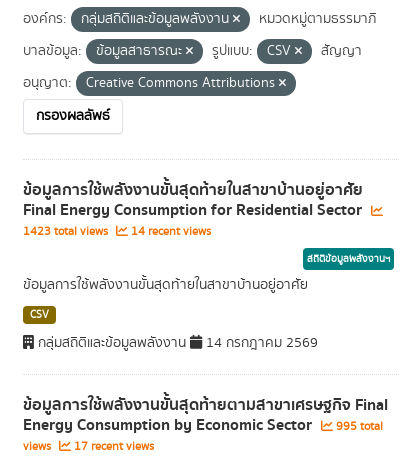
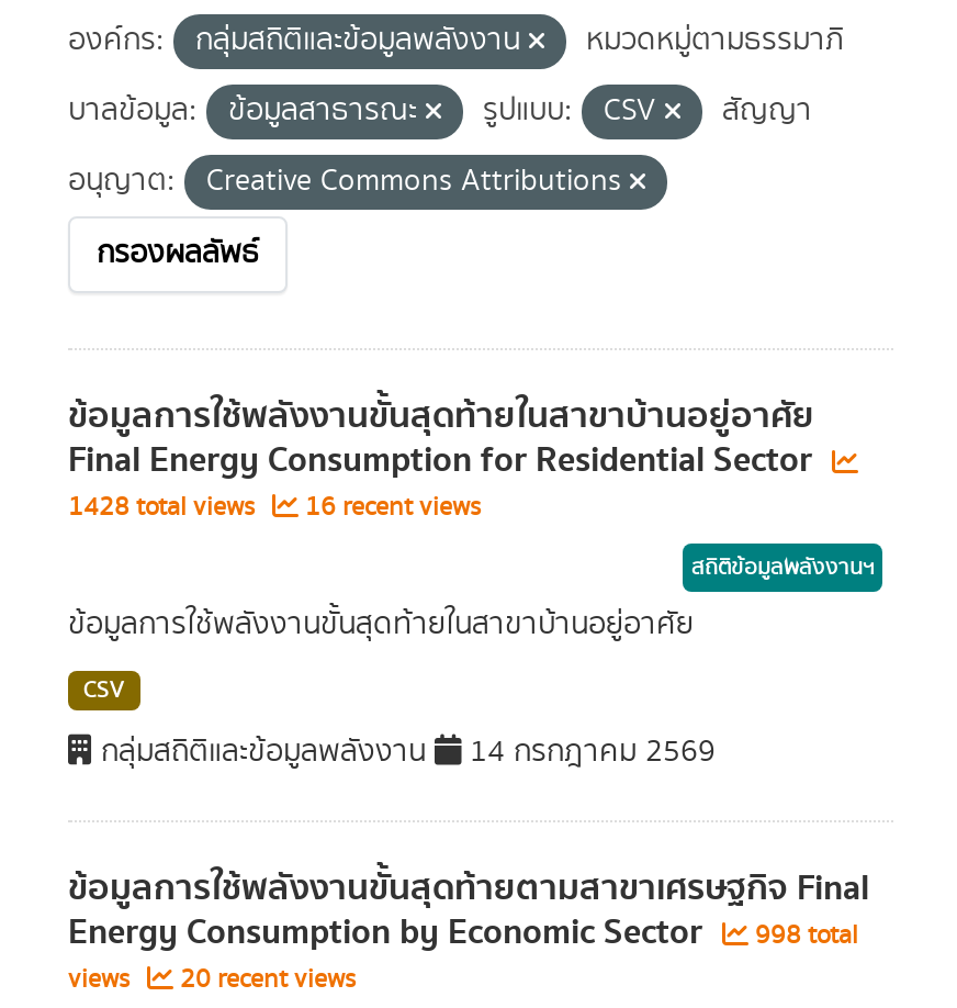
[23,223,111,240] 1423 total views -> [68,489,261,526] 1428 total views
[128,223,211,240] 14 recent views -> [299,489,481,526] 16 recent views
[23,412,383,438] Energy Consumption by Economic Sector 995 total -> [68,904,858,961] Energy Consumption by Economic Sector 998 total
[23,438,154,455] views 17 recent views -> [68,961,356,998] views 20 recent views

